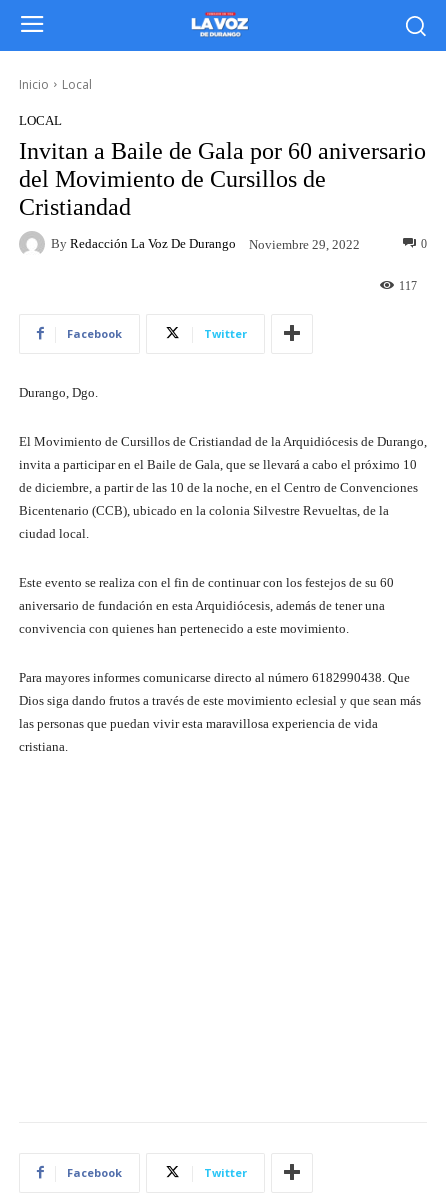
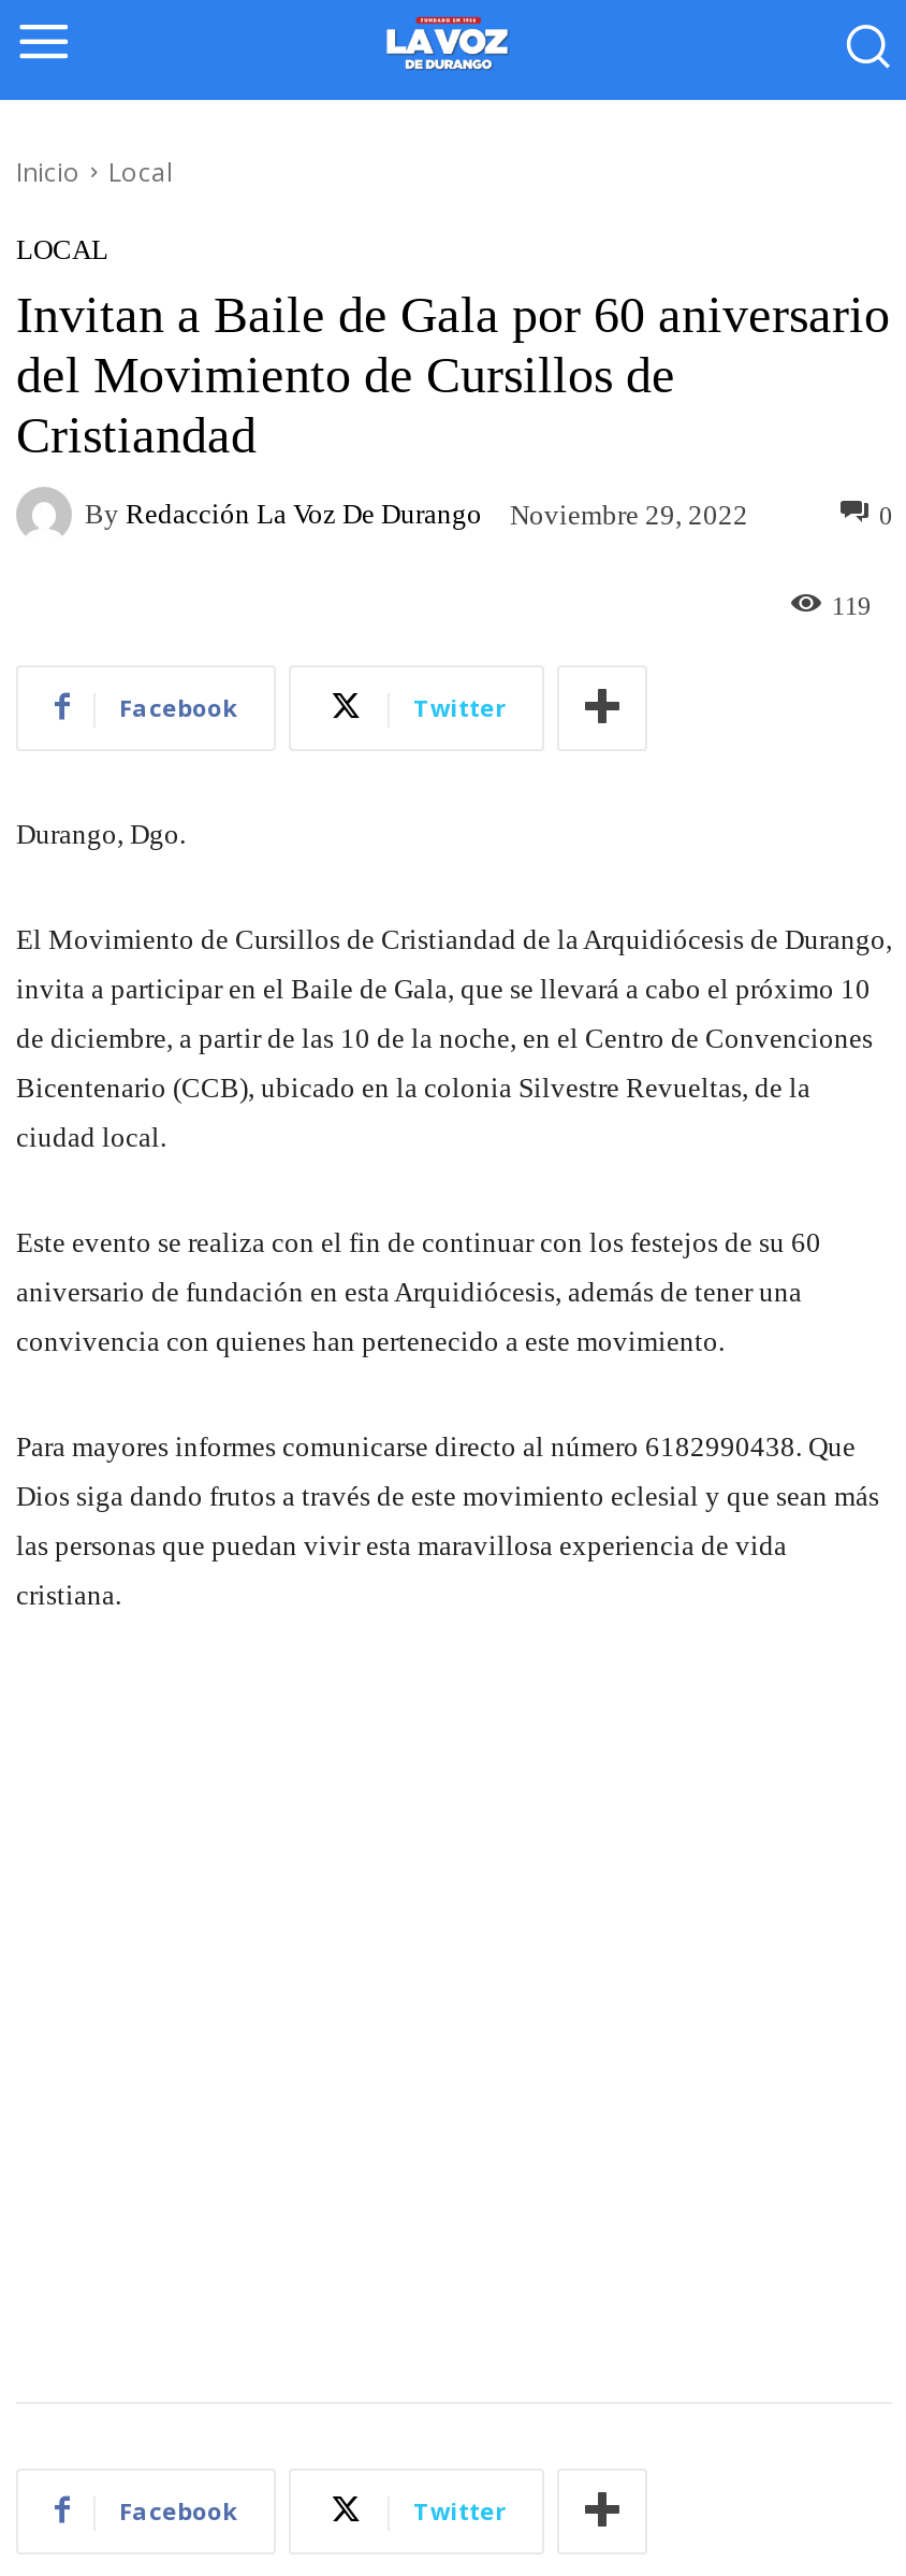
[399,279,417,293] 117 -> [832,590,871,620] 119

